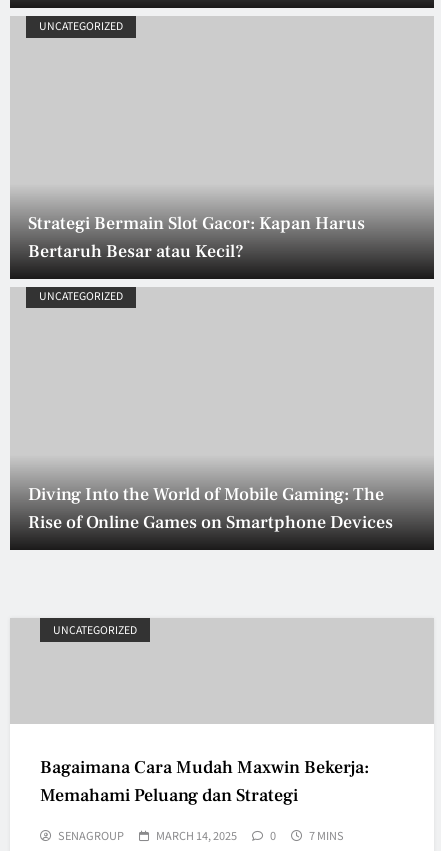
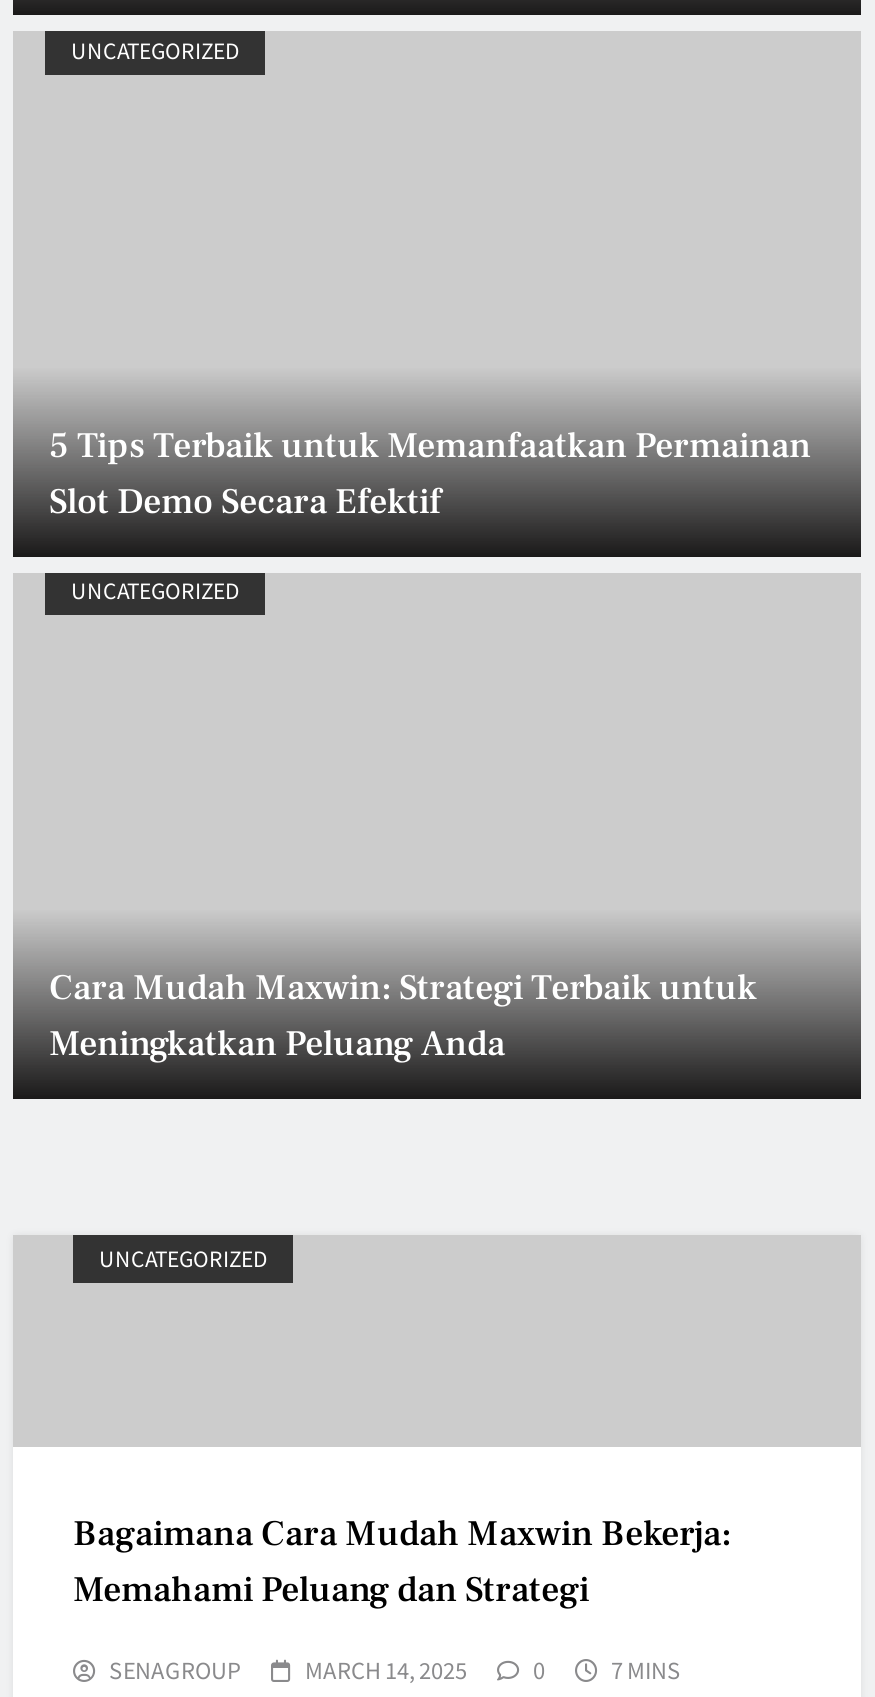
[28,212,365,263] Strategi Bermain Slot Gacor: Kapan Harus | Bertaruh Besar atau Kecil? -> [49,423,811,525] 5 Tips Terbaik untuk Memanfaatkan Permainan | Slot Demo Secara Efektif
[28,483,393,534] Diving Into the World of Mobile Gaming: The | Rise of Online Games on Smartphone Devices -> [49,964,757,1066] Cara Mudah Maxwin: Strategi Terbaik untuk | Meningkatkan Peluang Anda

